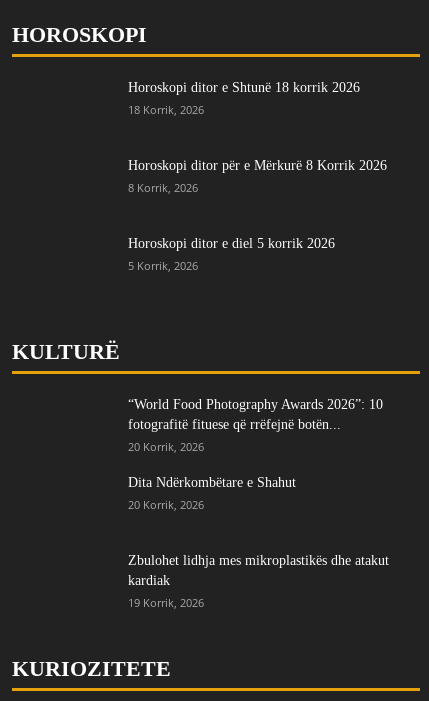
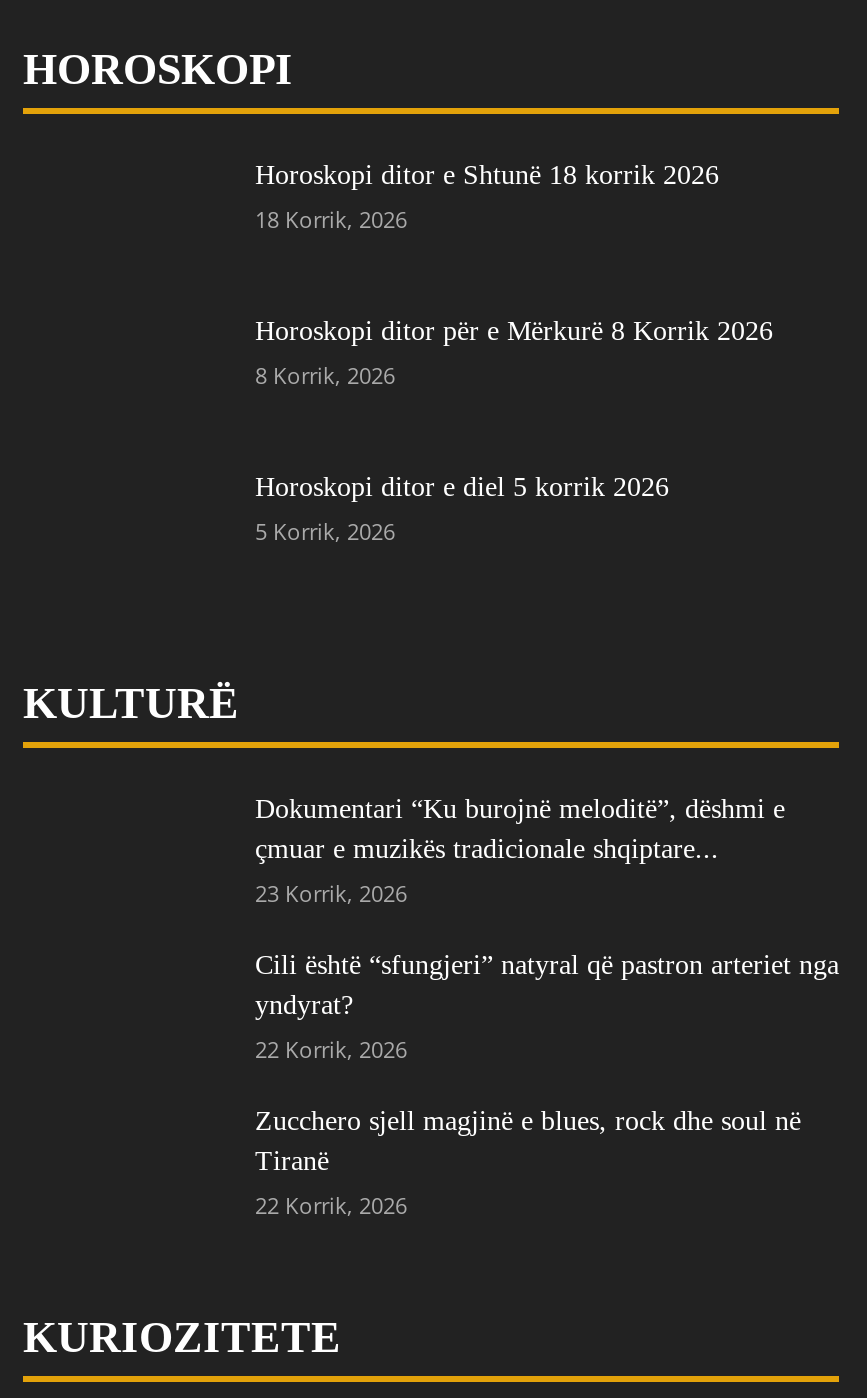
[128,397,383,432] “World Food Photography Awards 2026”: 10 | fotografitë fituese që rrëfejnë botën... -> [255,794,785,864] Dokumentari “Ku burojnë meloditë”, dëshmi e | çmuar e muzikës tradicionale shqiptare...
[128,439,204,454] 20 Korrik, 2026 -> [255,878,407,908] 23 Korrik, 2026
[128,475,296,490] Dita Ndërkombëtare e Shahut -> [255,950,839,1020] Cili është “sfungjeri” natyral që pastron arteriet nga | yndyrat?
[128,497,204,512] 20 Korrik, 2026 -> [255,1034,407,1064] 22 Korrik, 2026
[128,553,389,588] Zbulohet lidhja mes mikroplastikës dhe atakut | kardiak -> [255,1106,801,1176] Zucchero sjell magjinë e blues, rock dhe soul në | Tiranë
[128,595,204,610] 19 Korrik, 2026 -> [255,1190,407,1220] 22 Korrik, 2026

